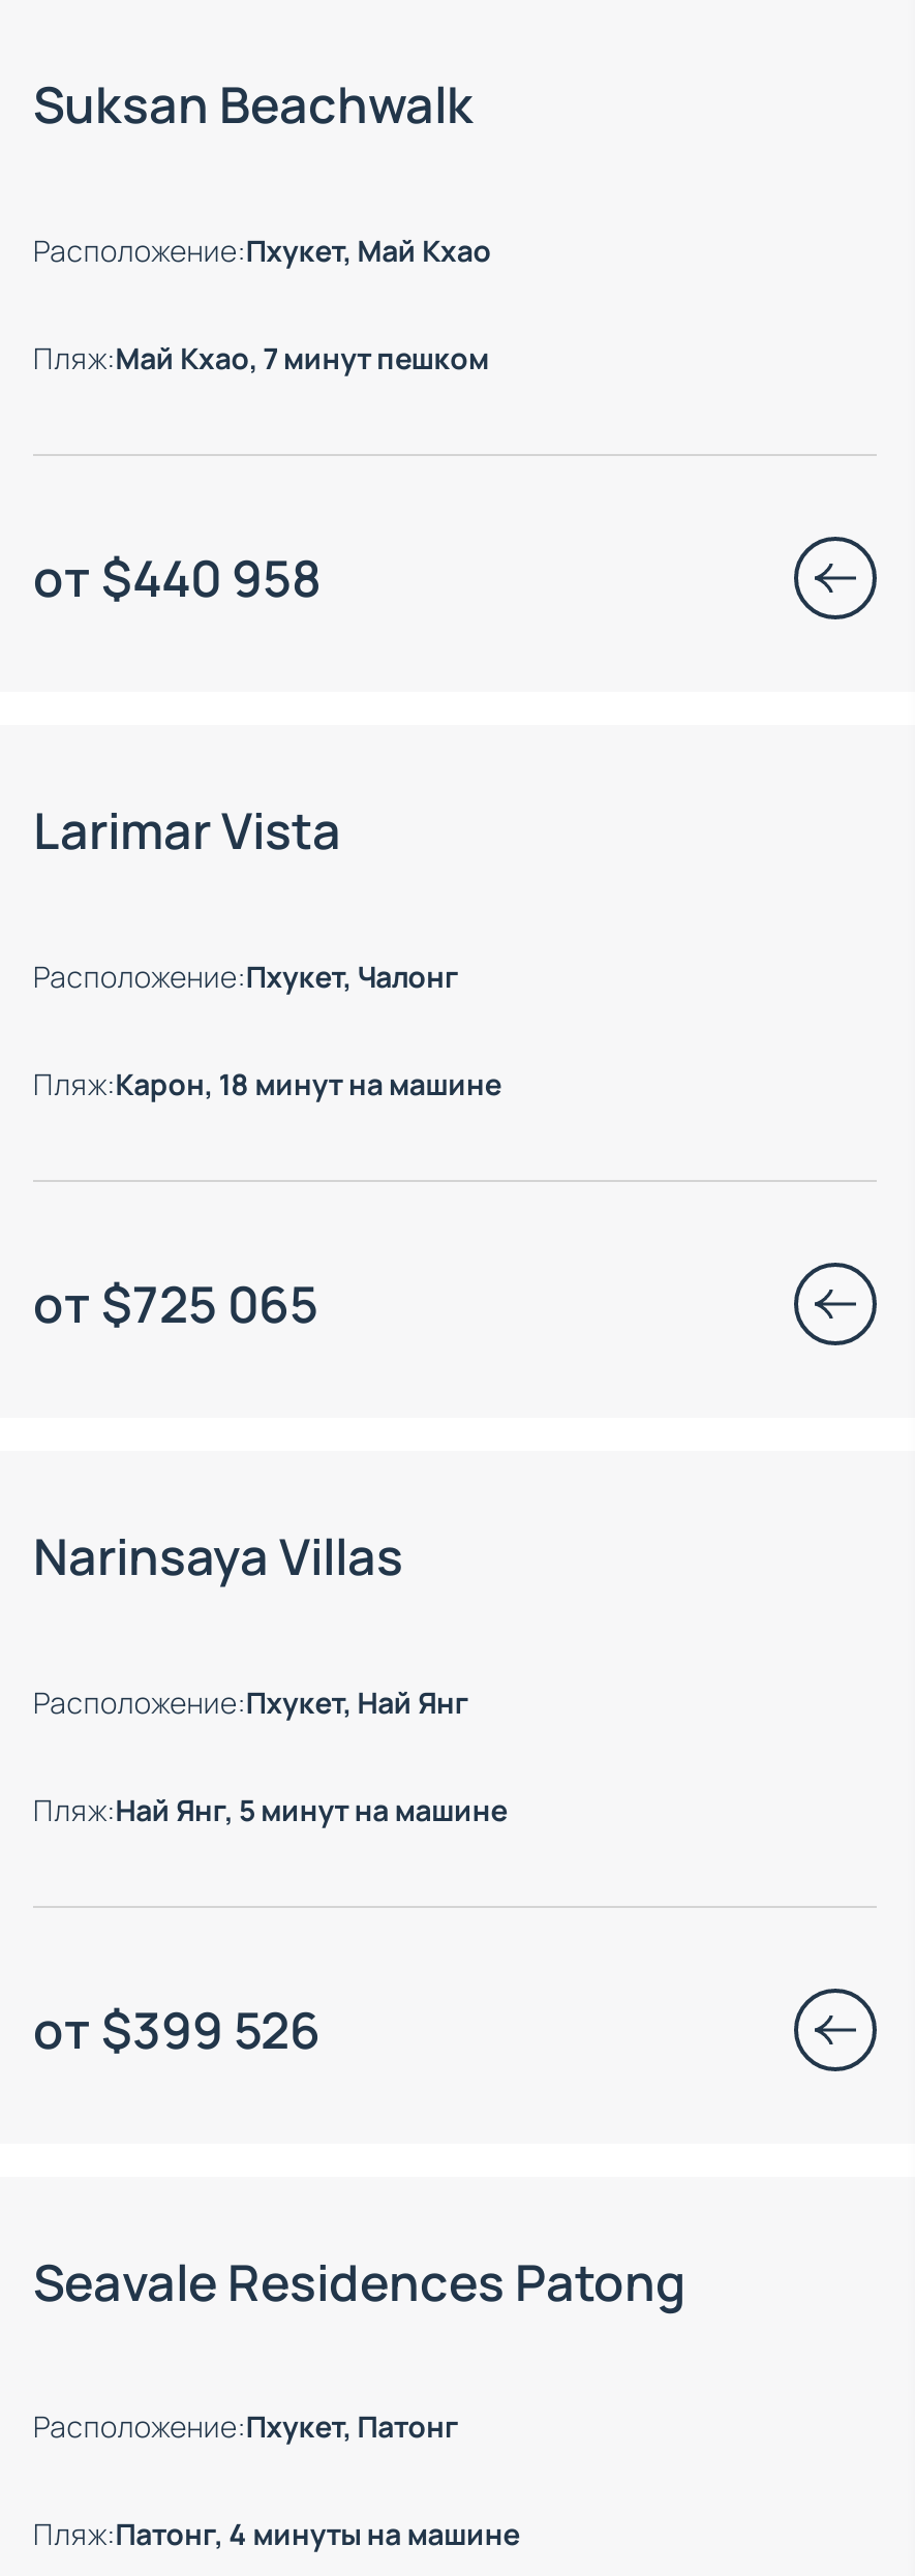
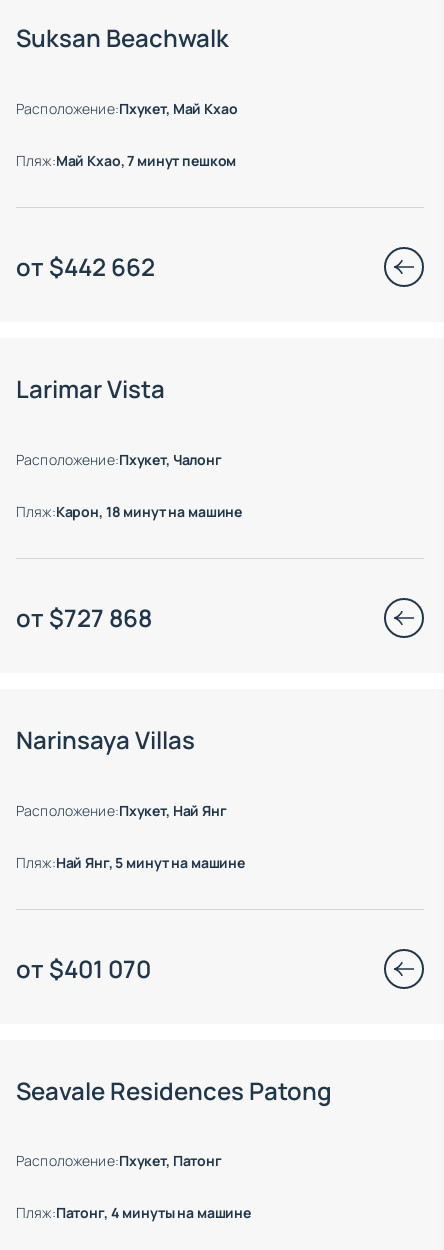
[33,543,321,611] от $440 958 -> [16,250,155,283] от $442 662
[33,1268,318,1337] от $725 065 -> [16,601,152,634] от $727 868
[33,1994,321,2062] от $399 526 -> [16,952,151,985] от $401 070

